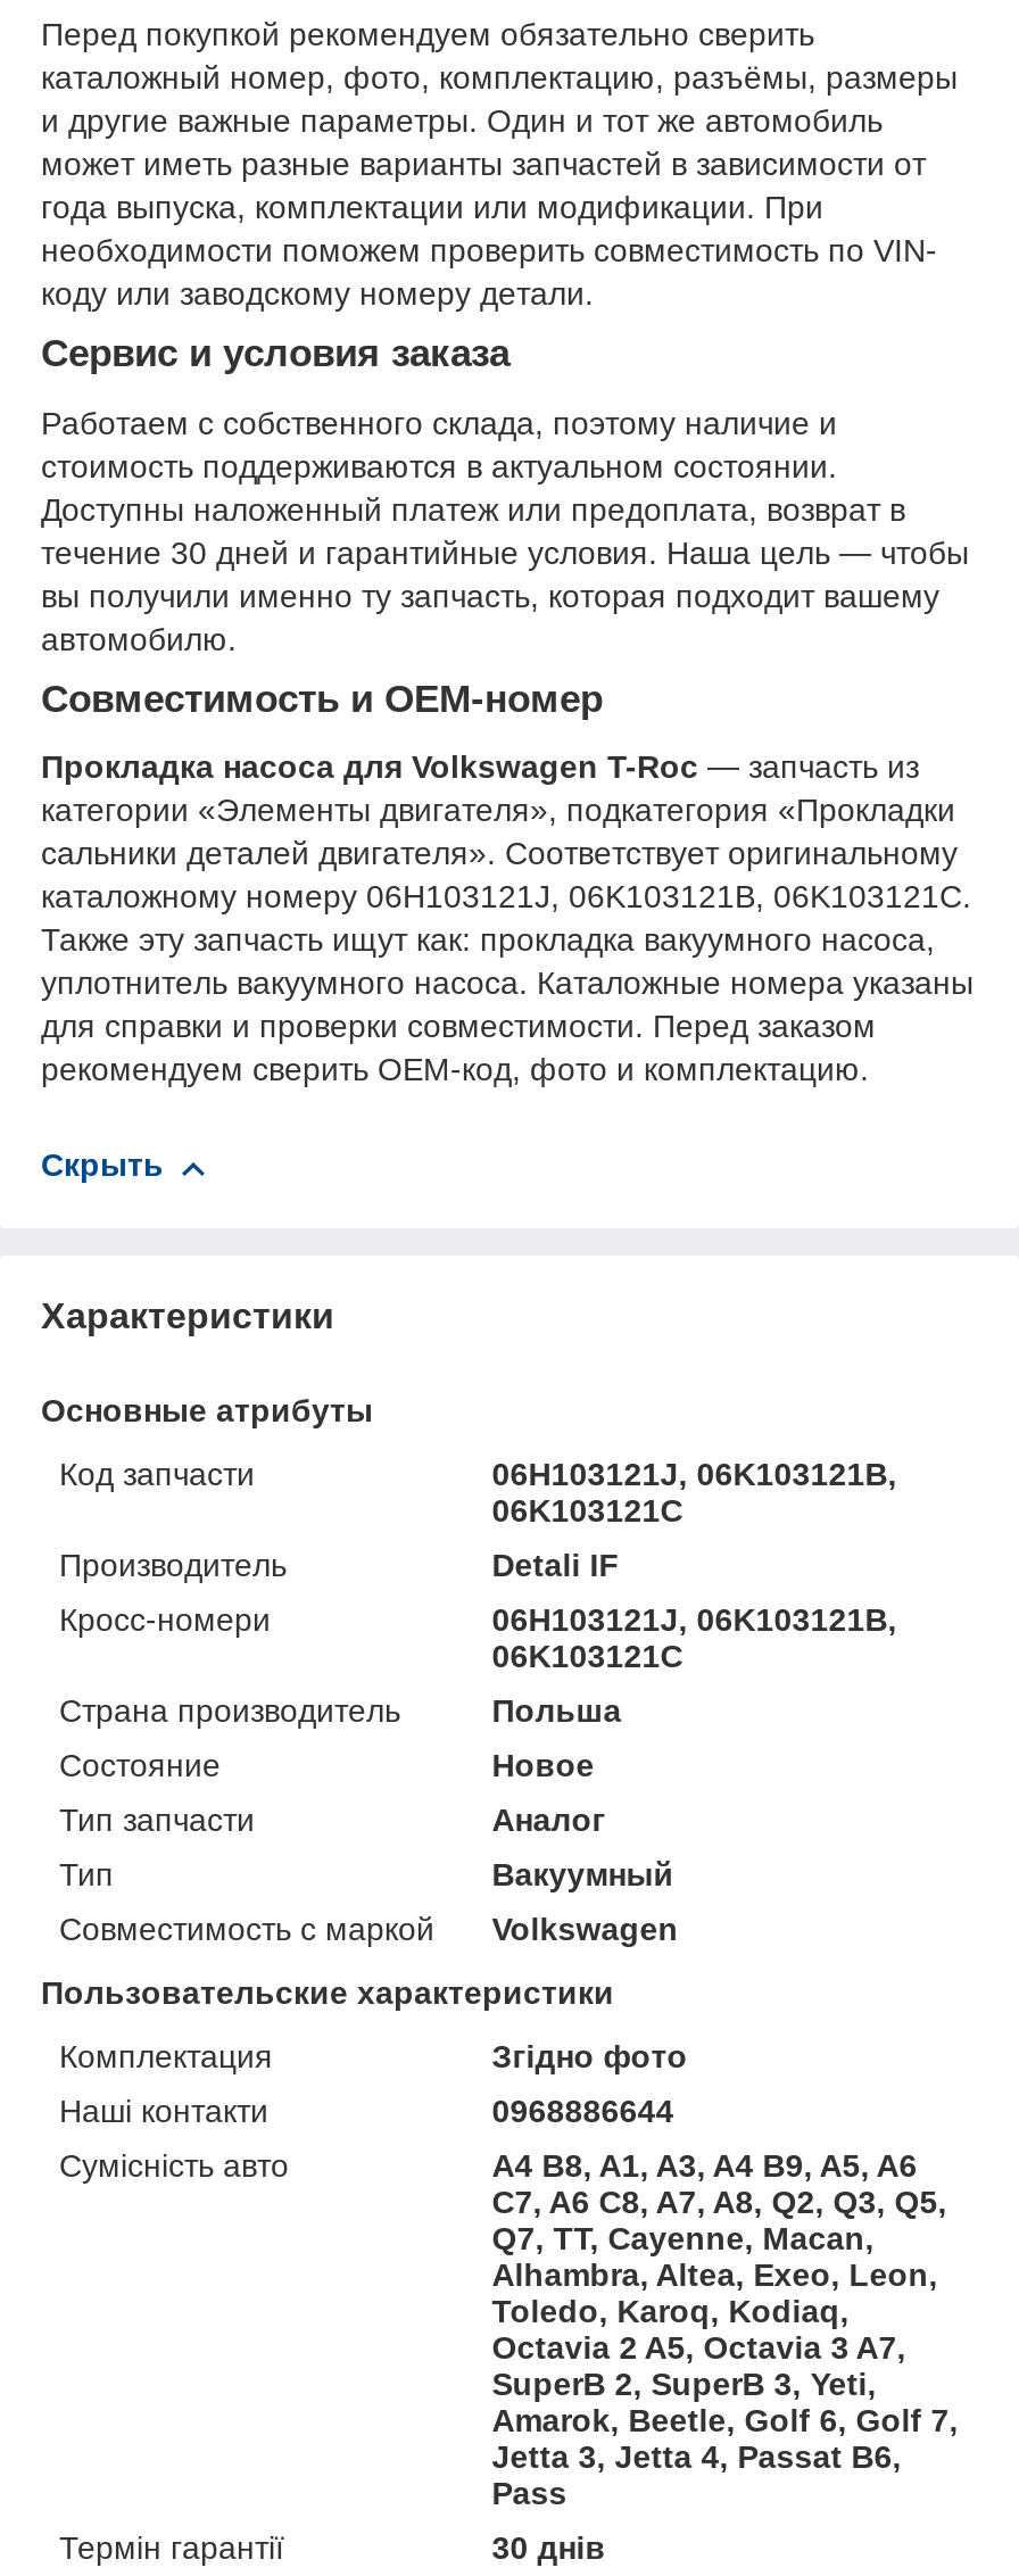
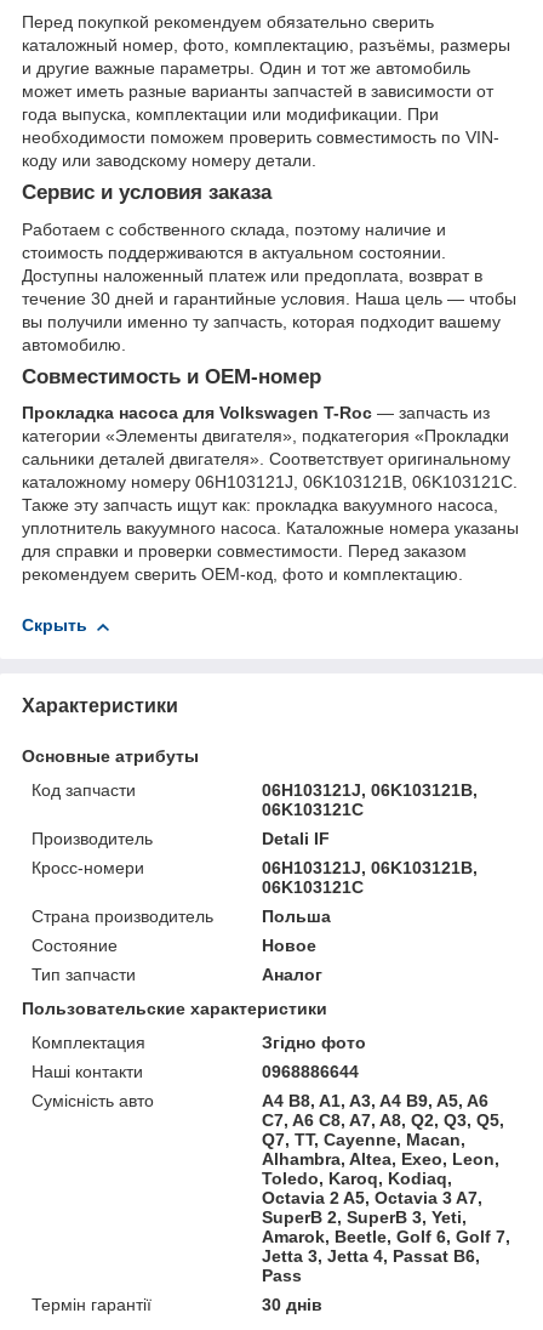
[59,1856,678,1947] Тип | Вакуумный | Совместимость с маркой | Volkswagen -> none

